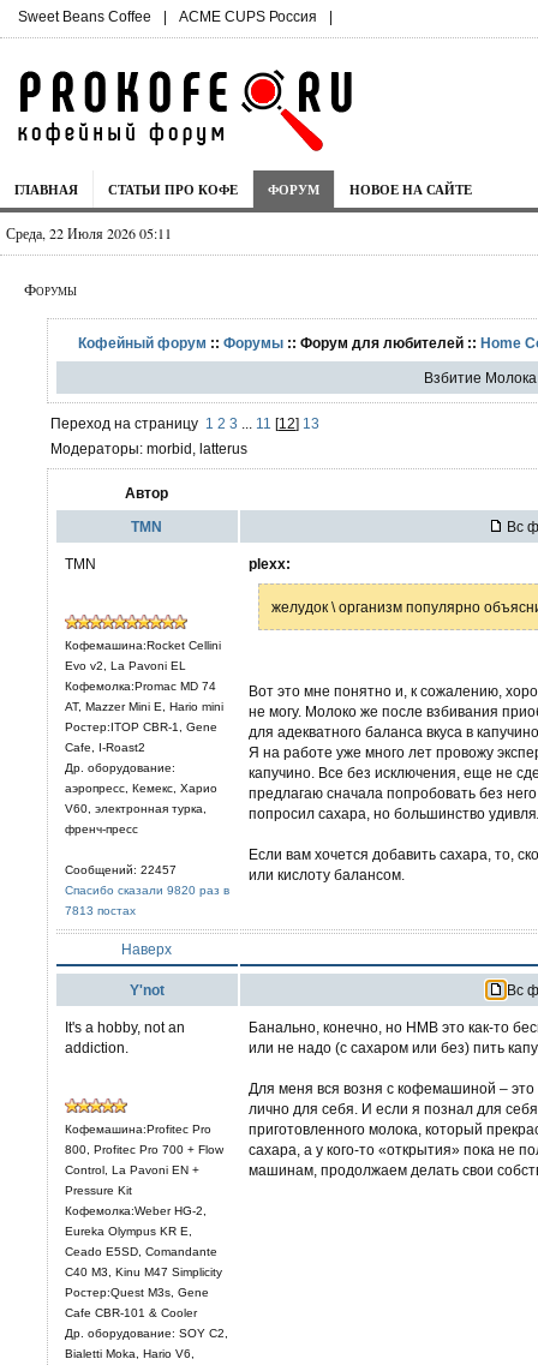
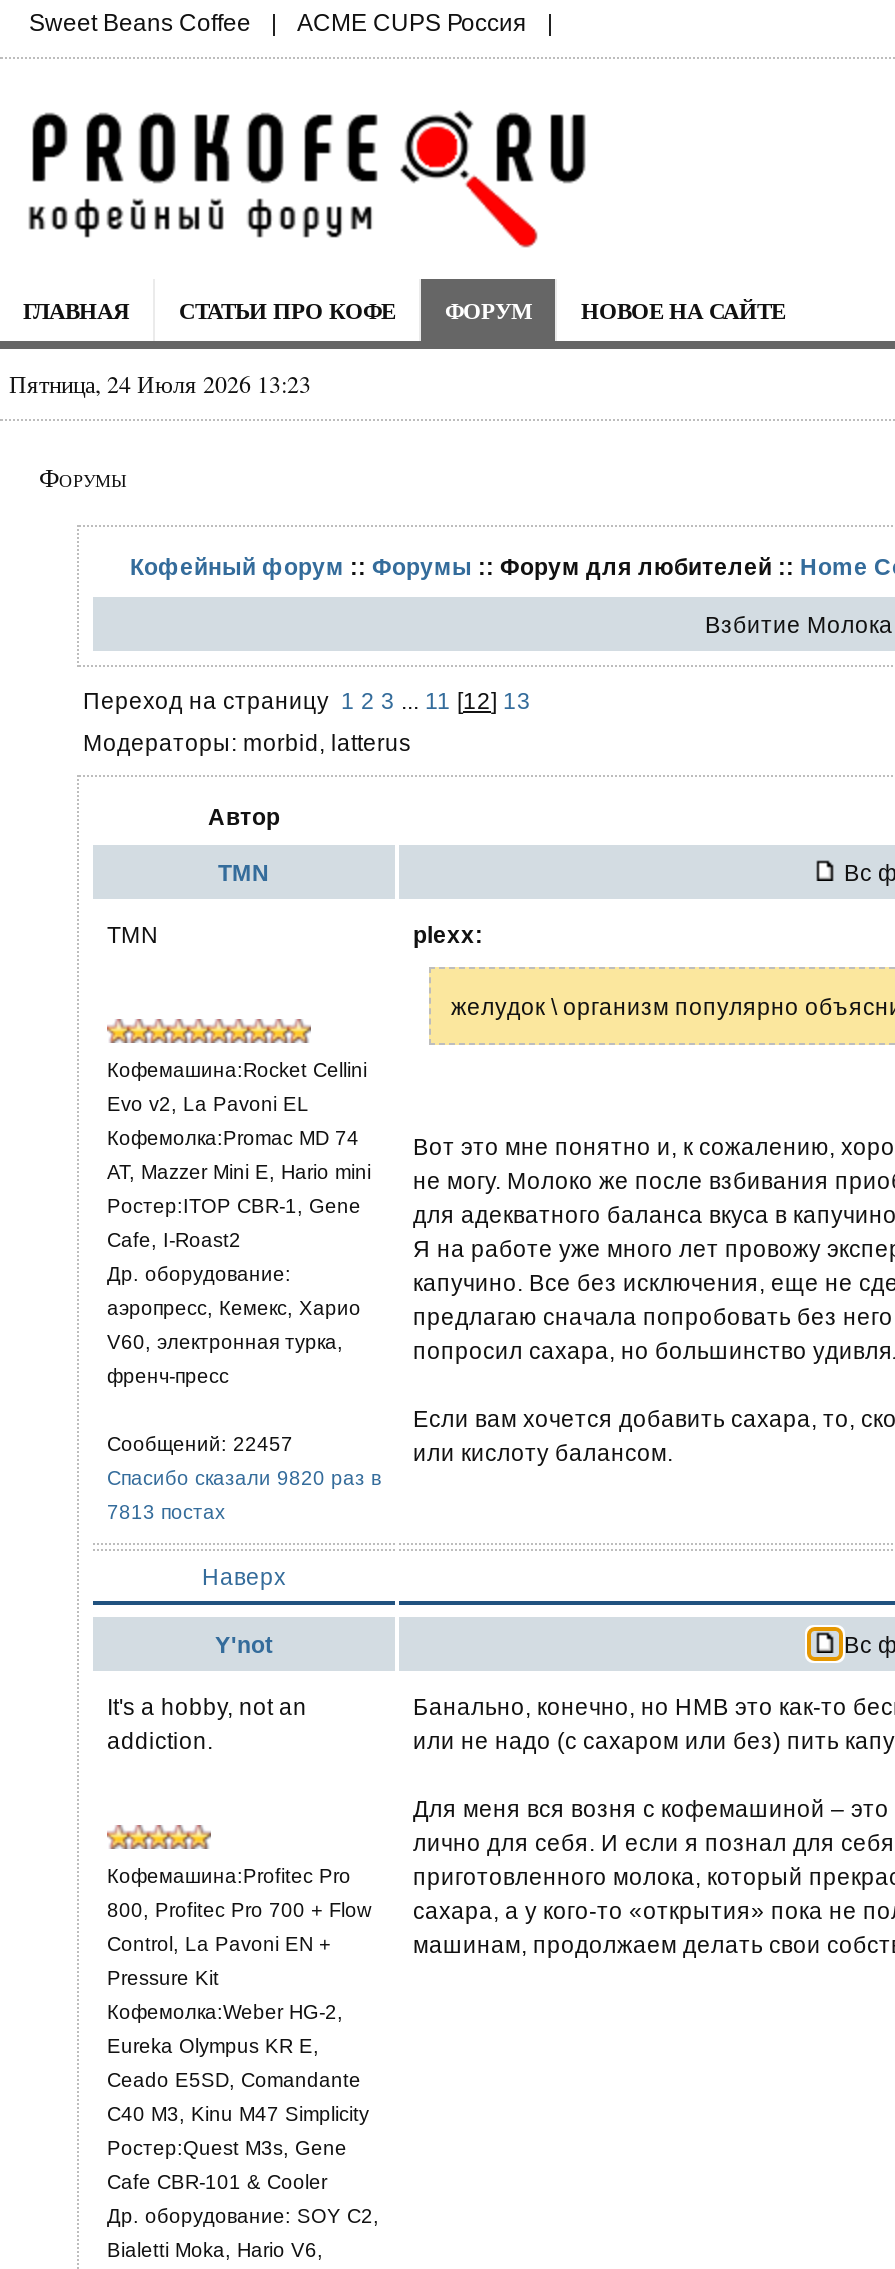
[6,223,172,243] Среда, 22 Июля 2026 05:11 -> [9,367,311,399] Пятница, 24 Июля 2026 13:23

